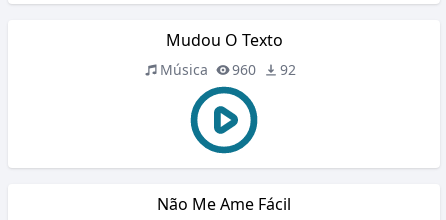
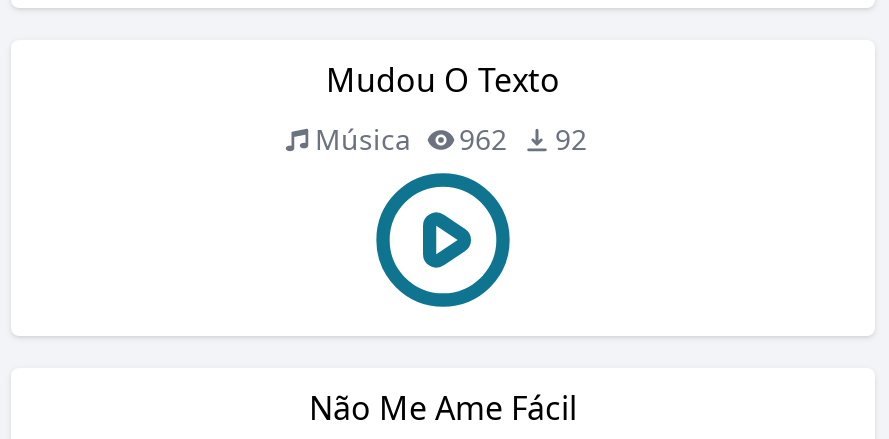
[160,60,296,79] Música 960 92 -> [315,120,587,158] Música 962 92

